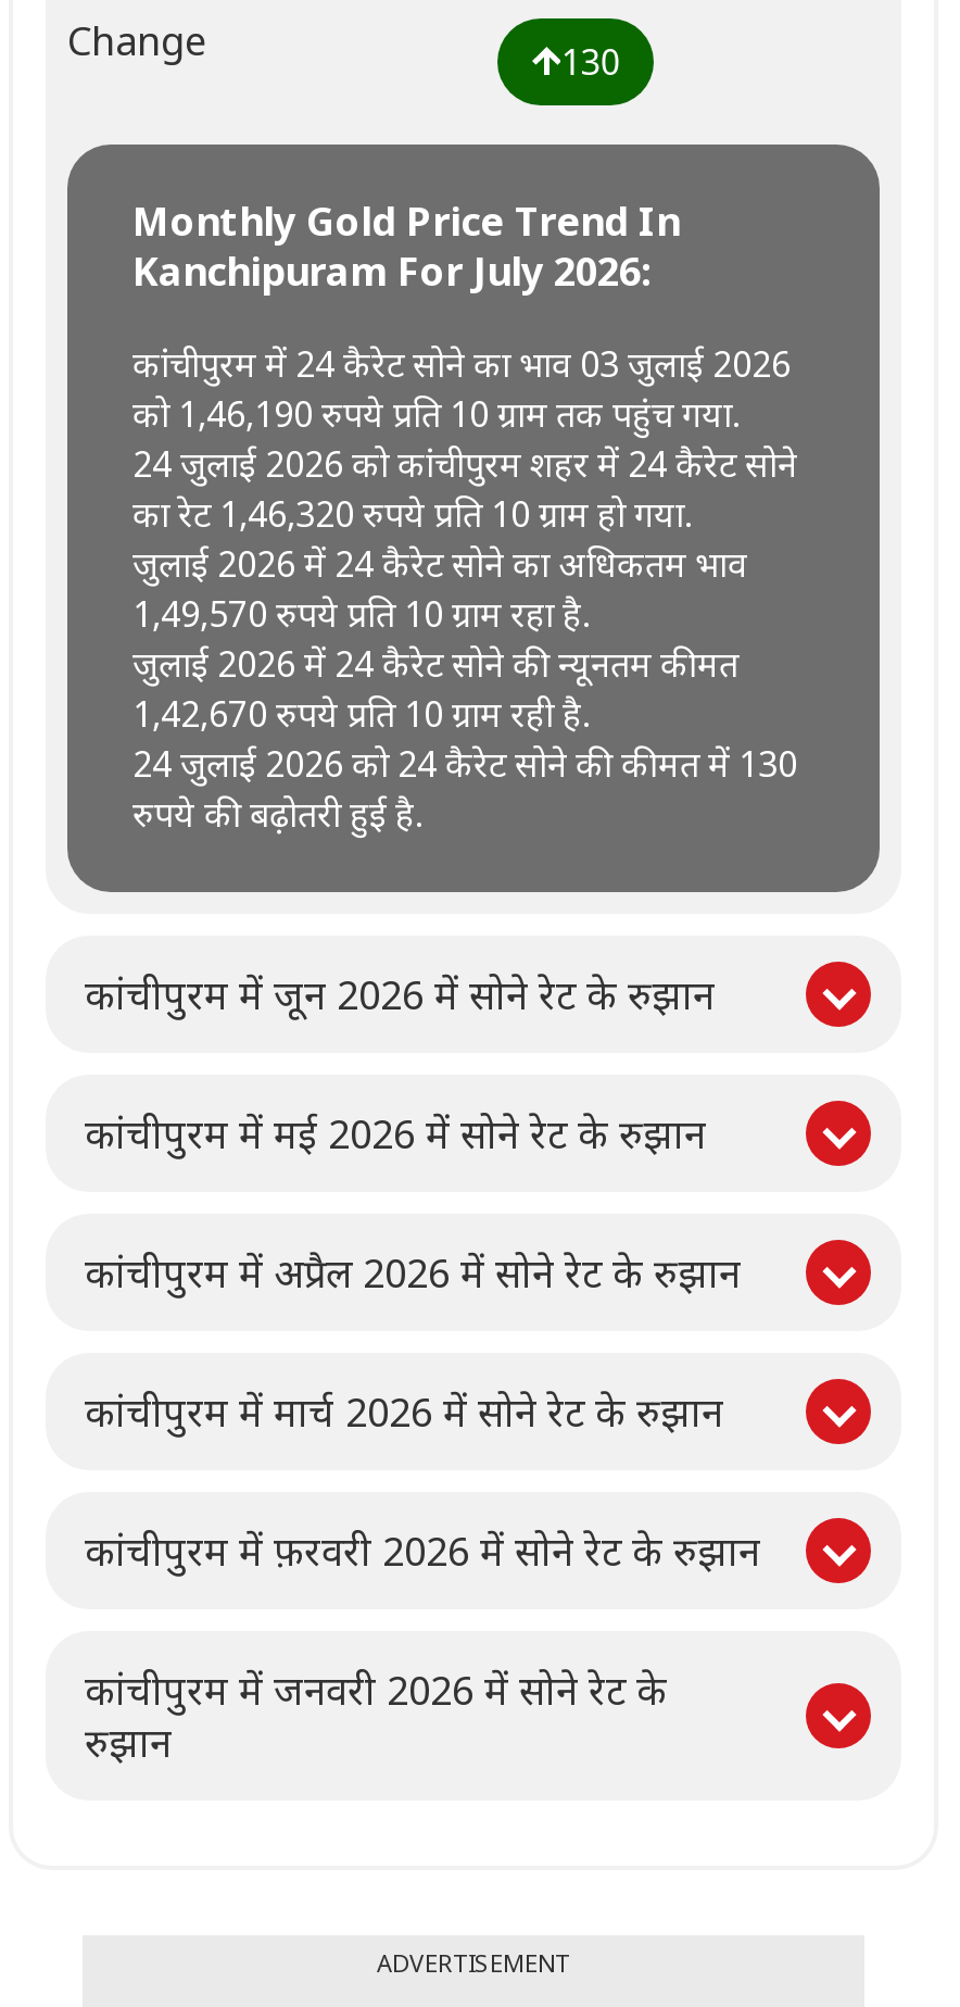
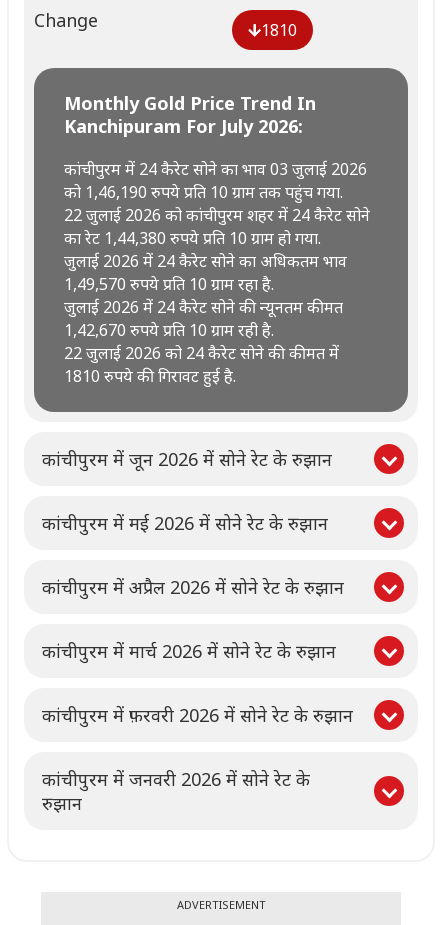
[561,38,619,86] 130 -> [261,19,297,41] 1810
[132,440,797,488] 24 जुलाई 2026 को कांचीपुरम शहर में 24 कैरेट सोने -> [64,204,370,226] 22 जुलाई 2026 को कांचीपुरम शहर में 24 कैरेट सोने
[132,490,691,538] का रेट 1,46,320 रुपये प्रति 10 ग्राम हो गया. -> [64,227,321,249] का रेट 1,44,380 रुपये प्रति 10 ग्राम हो गया.
[132,740,797,838] 24 जुलाई 2026 को 24 कैरेट सोने की कीमत में 130 | रुपये की बढ़ोतरी हुई है. -> [64,342,339,387] 22 जुलाई 2026 को 24 कैरेट सोने की कीमत में | 1810 रुपये की गिरावट हुई है.

